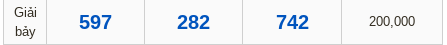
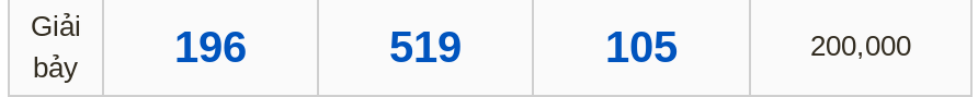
[79,11,112,33] 597 -> [174,24,247,71] 196
[177,11,210,33] 282 -> [389,24,462,71] 519
[275,11,308,33] 742 -> [605,24,678,71] 105

